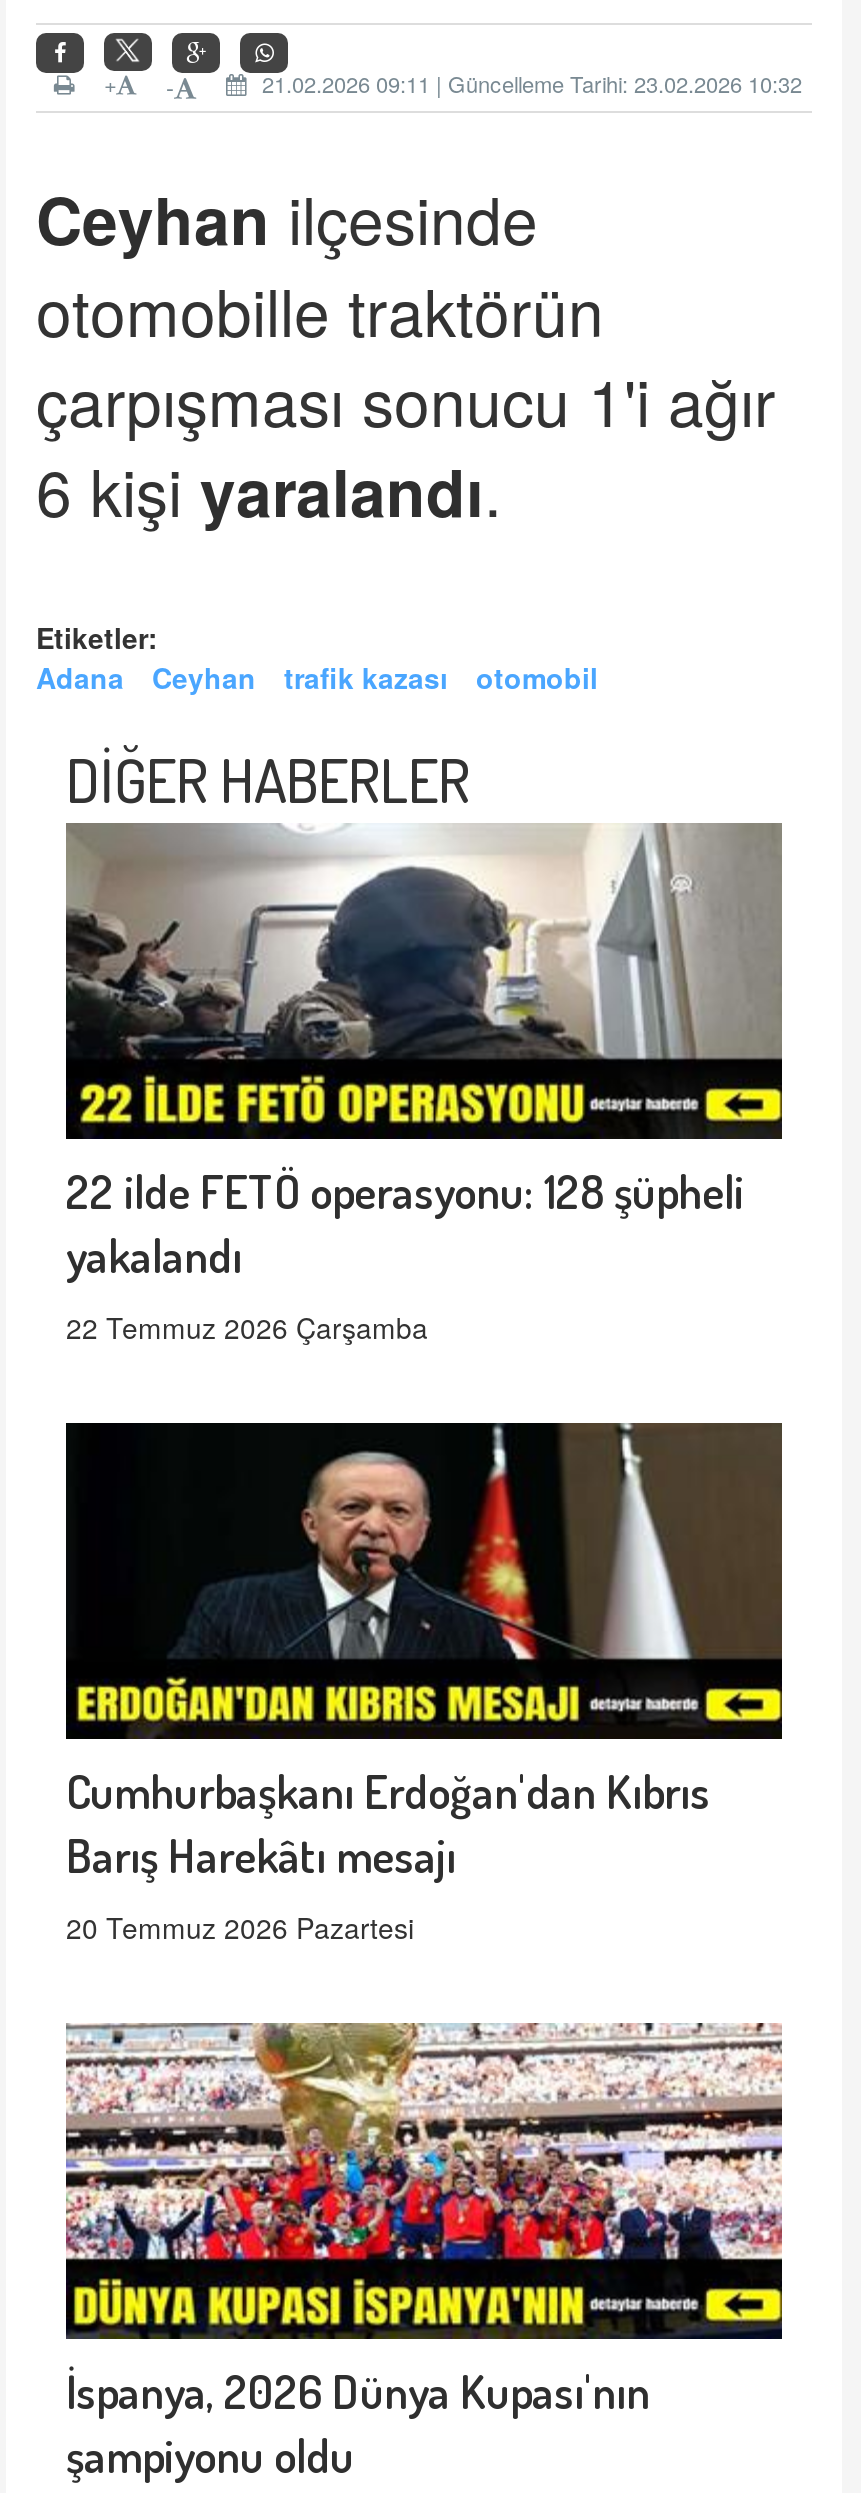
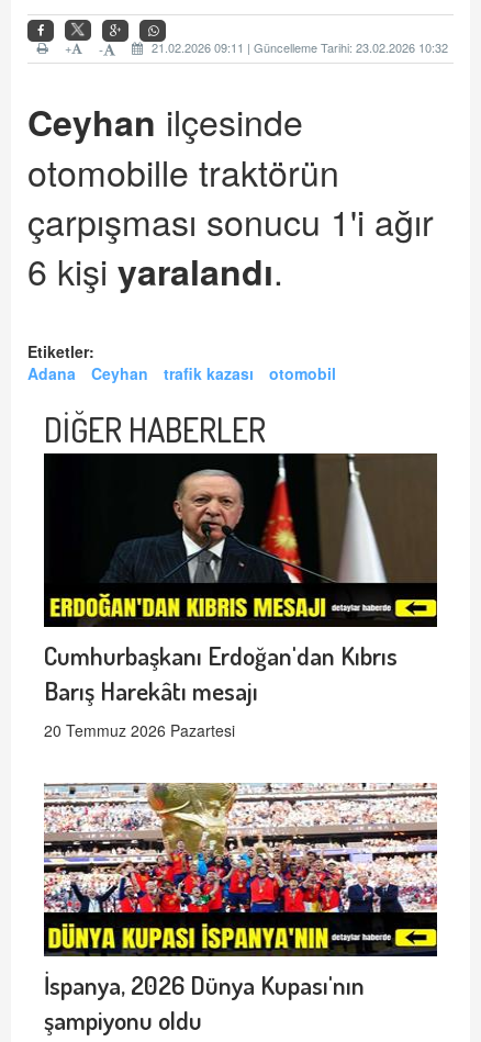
[66,823,782,1347] [image] | 22 ilde FETÖ operasyonu: 128 şüpheli | yakalandı | 22 Temmuz 2026 Çarşamba -> none

